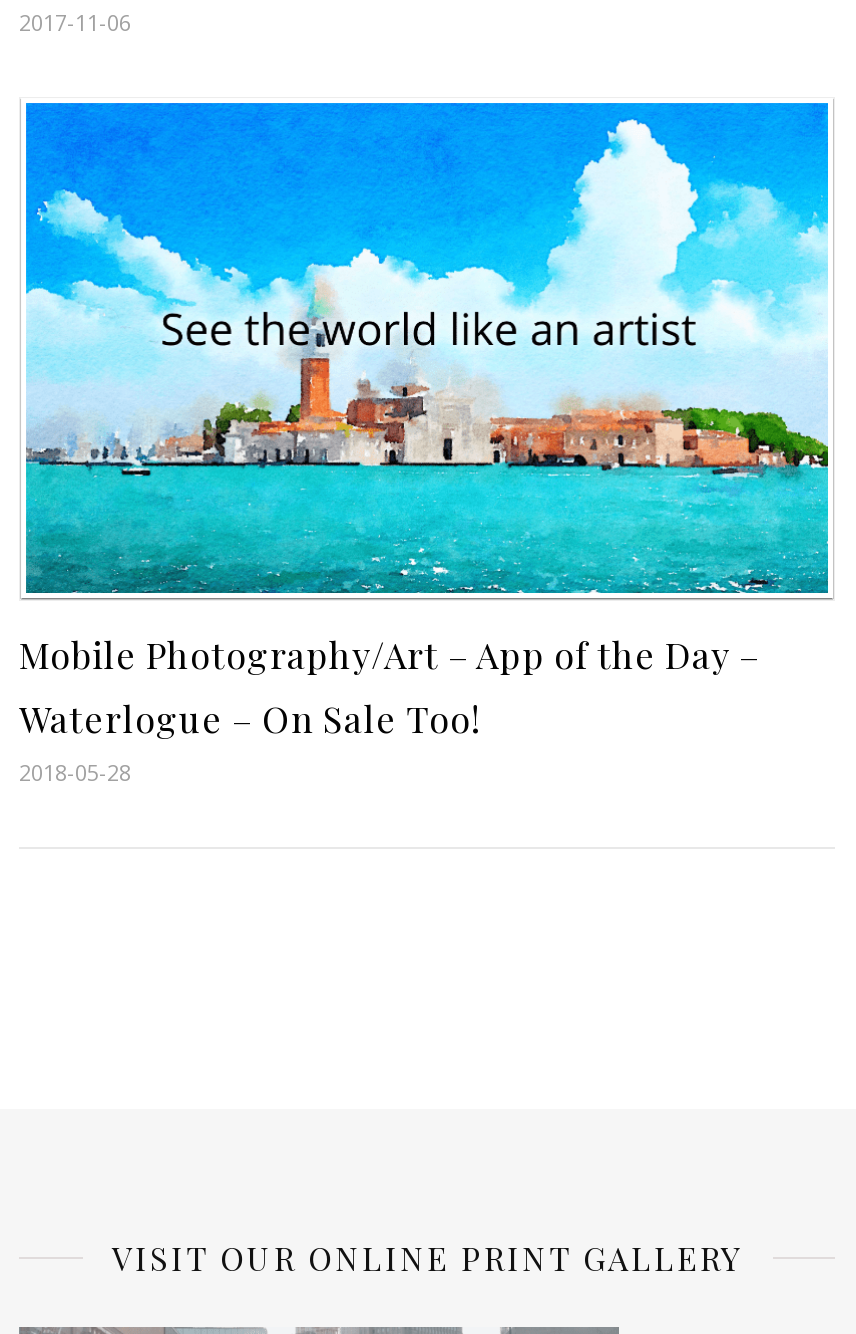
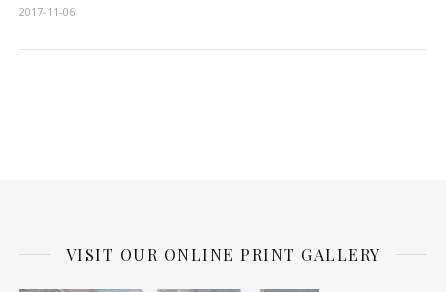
[19,100,831,786] [image] | Mobile Photography/Art – App of the Day – | Waterlogue – On Sale Too! | 2018-05-28 -> none

